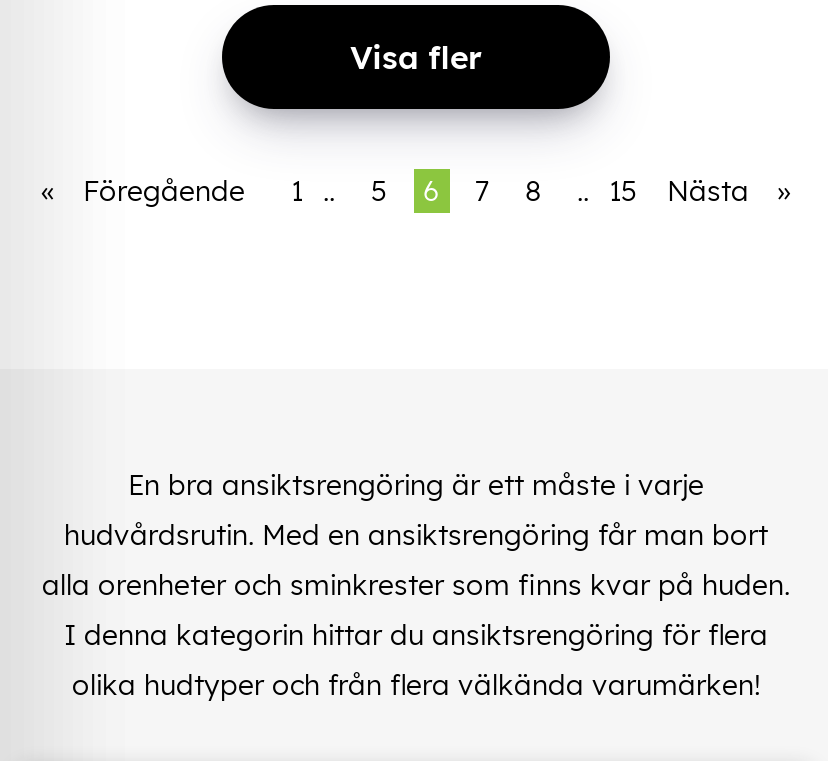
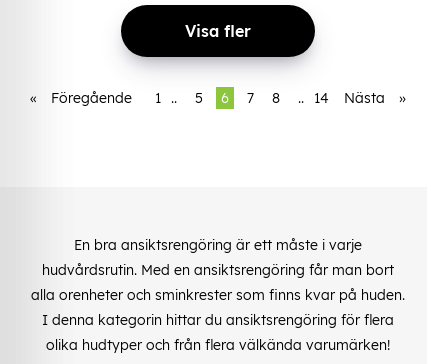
[577,173,637,209] .. 15 -> [298,89,329,107] .. 14

